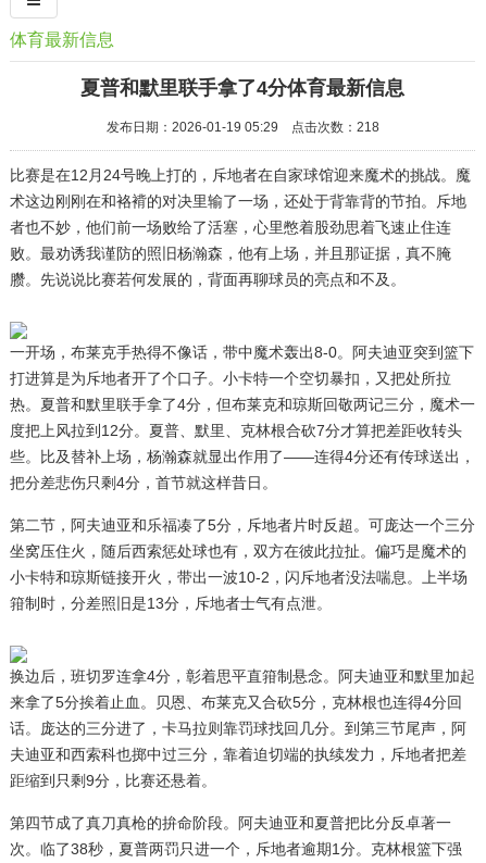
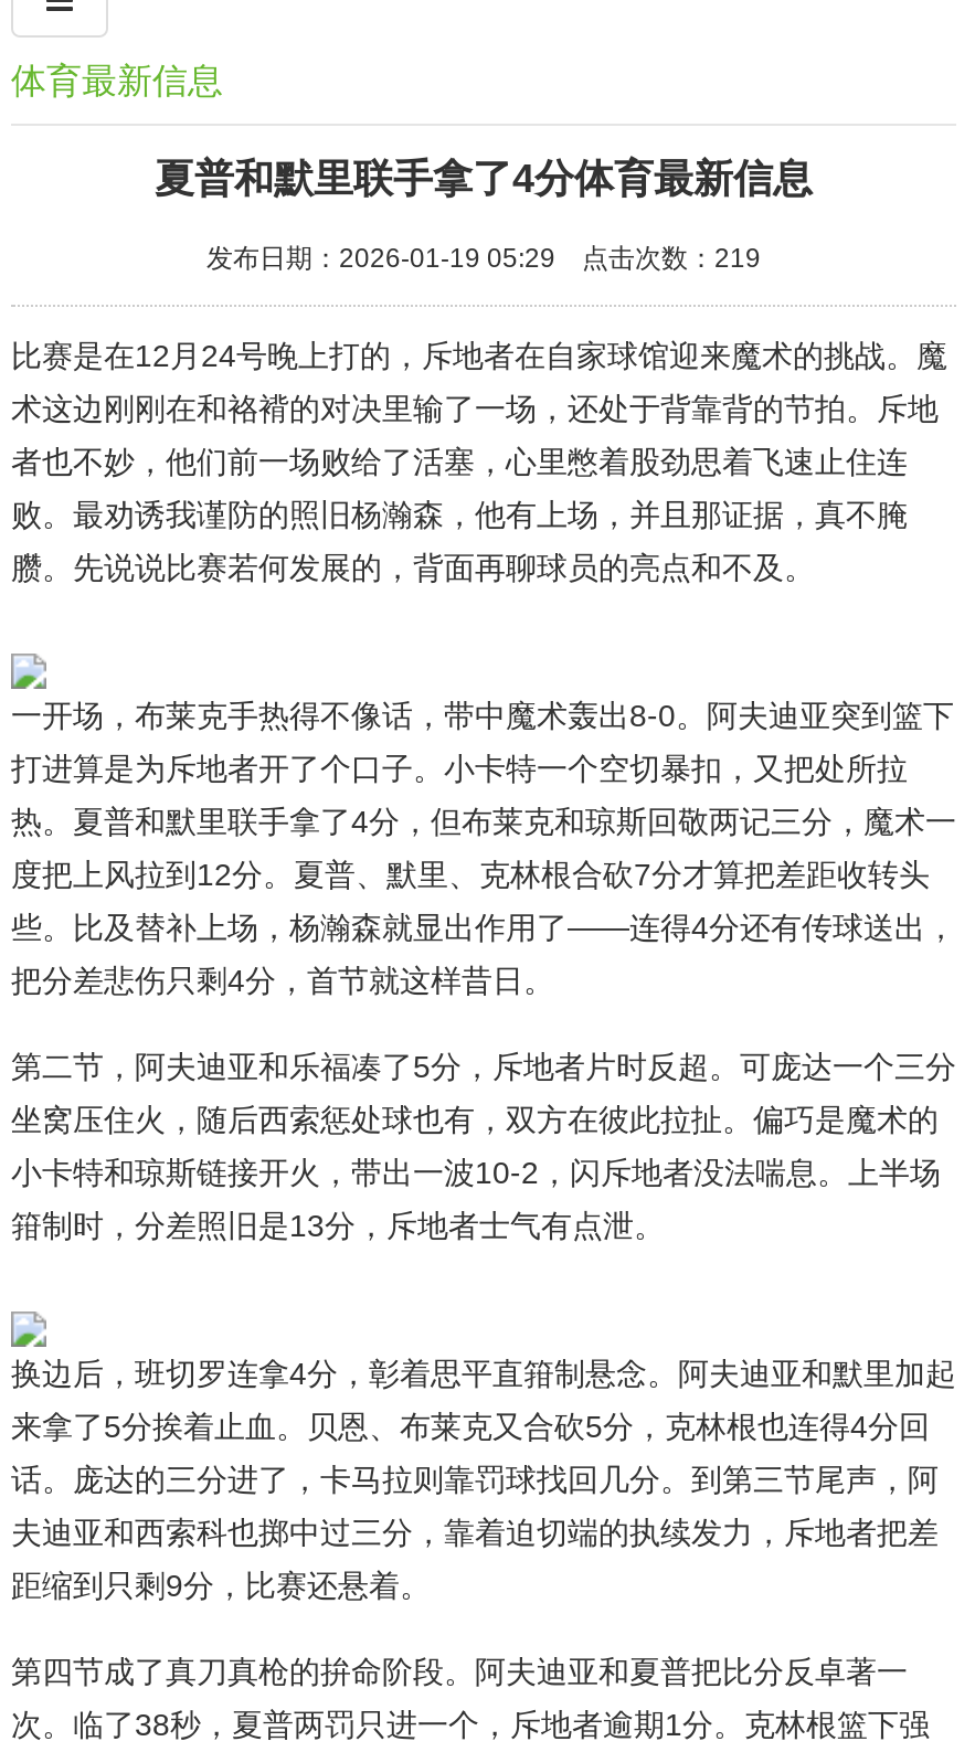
[106,120,379,135] 发布日期：2026-01-19 05:29 点击次数：218 -> [206,244,761,274] 发布日期：2026-01-19 05:29 点击次数：219

